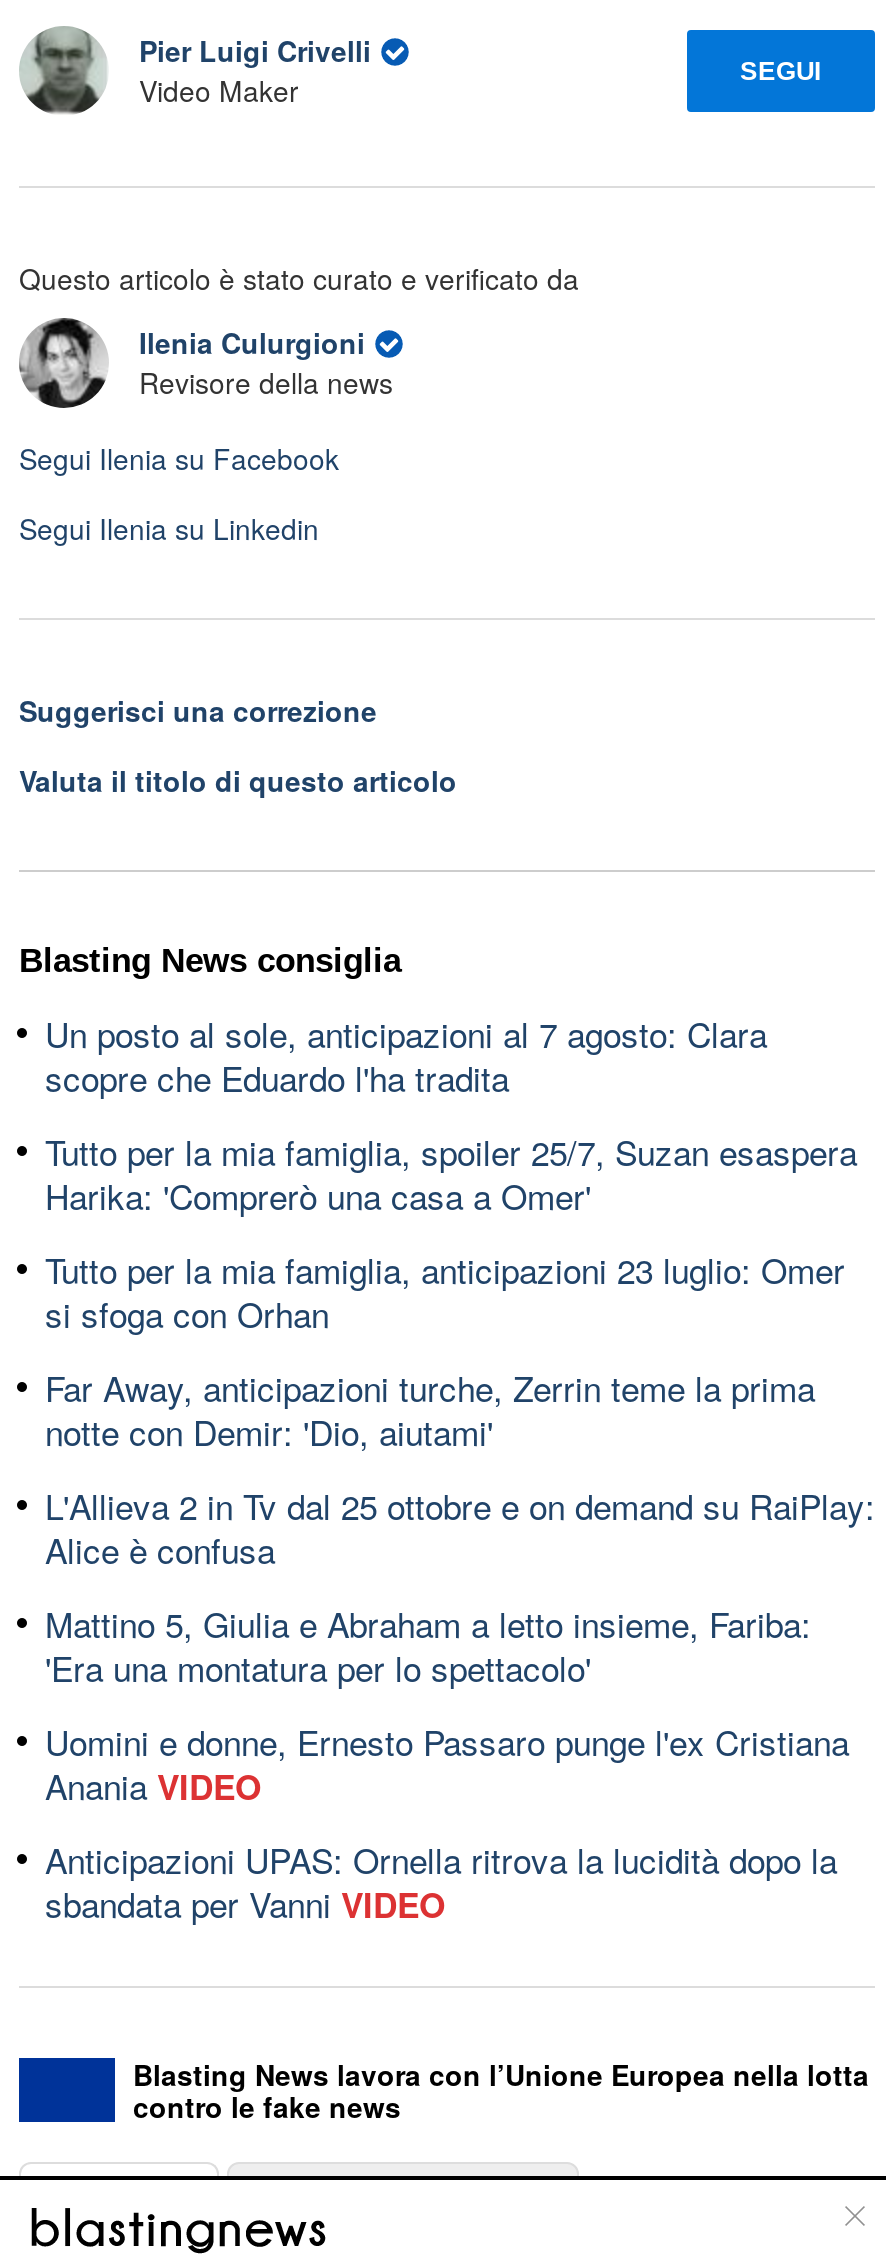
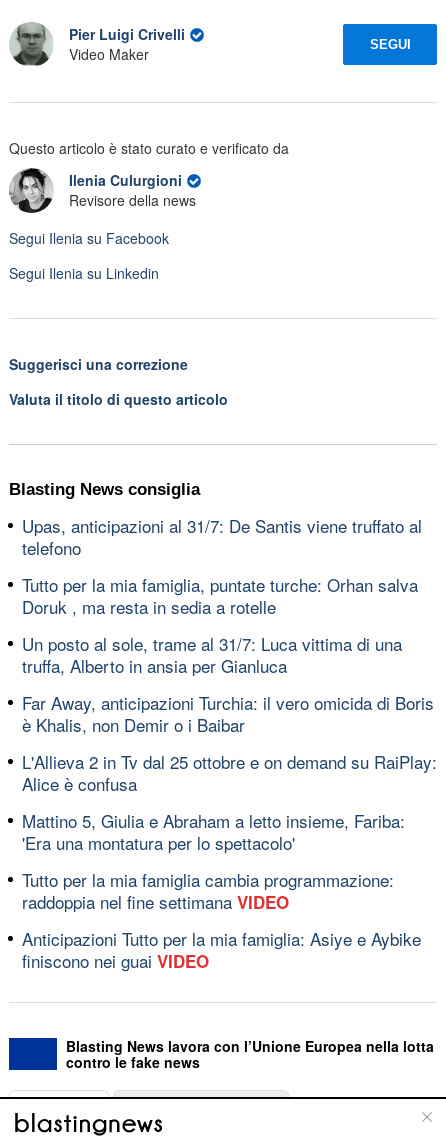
[45,1007,767,1101] Un posto al sole, anticipazioni al 7 agosto: Clara | scopre che Eduardo l'ha tradita -> [22,512,422,559] Upas, anticipazioni al 31/7: De Santis viene truffato al | telefono
[45,1125,857,1219] Tutto per la mia famiglia, spoiler 25/7, Suzan esaspera | Harika: 'Comprerò una casa a Omer' -> [22,571,418,618] Tutto per la mia famiglia, puntate turche: Orhan salva | Doruk , ma resta in sedia a rotelle
[45,1243,845,1337] Tutto per la mia famiglia, anticipazioni 23 luglio: Omer | si sfoga con Orhan -> [22,630,402,677] Un posto al sole, trame al 31/7: Luca vittima di una | truffa, Alberto in ansia per Gianluca
[45,1361,815,1455] Far Away, anticipazioni turche, Zerrin teme la prima | notte con Demir: 'Dio, aiutami' -> [22,689,434,736] Far Away, anticipazioni Turchia: il vero omicida di Boris | è Khalis, non Demir o i Baibar
[45,1715,849,1809] Uomini e donne, Ernesto Passaro punge l'ex Cristiana | Anania VIDEO -> [22,866,394,913] Tutto per la mia famiglia cambia programmazione: | raddoppia nel fine settimana VIDEO
[45,1833,837,1927] Anticipazioni UPAS: Ornella ritrova la lucidità dopo la | sbandata per Vanni VIDEO -> [22,925,421,972] Anticipazioni Tutto per la mia famiglia: Asiye e Aybike | finiscono nei guai VIDEO

